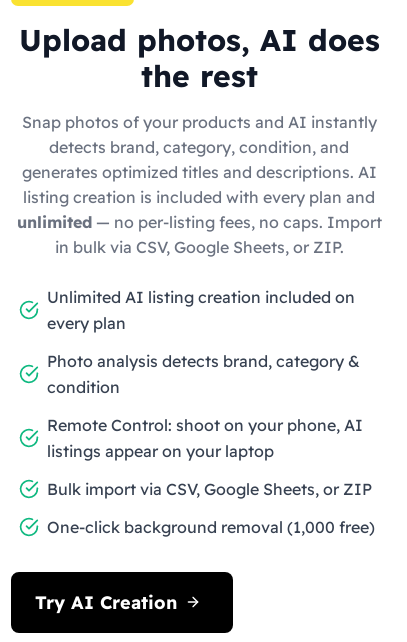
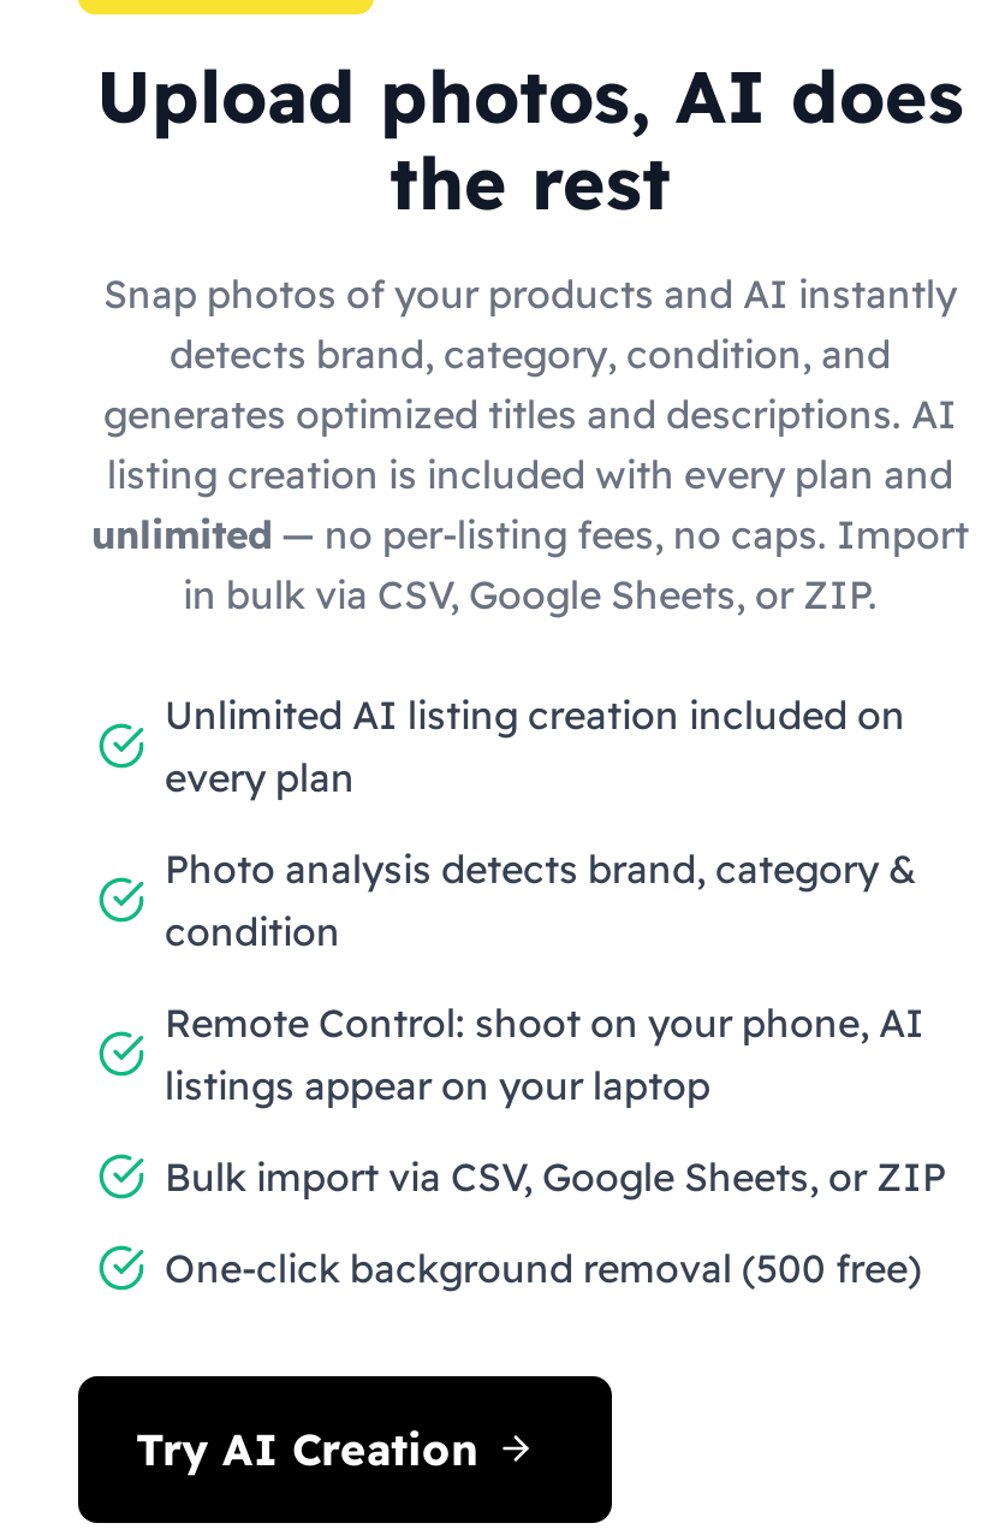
[47,517,375,537] One-click background removal (1,000 free) -> [165,1244,922,1292] One-click background removal (500 free)

